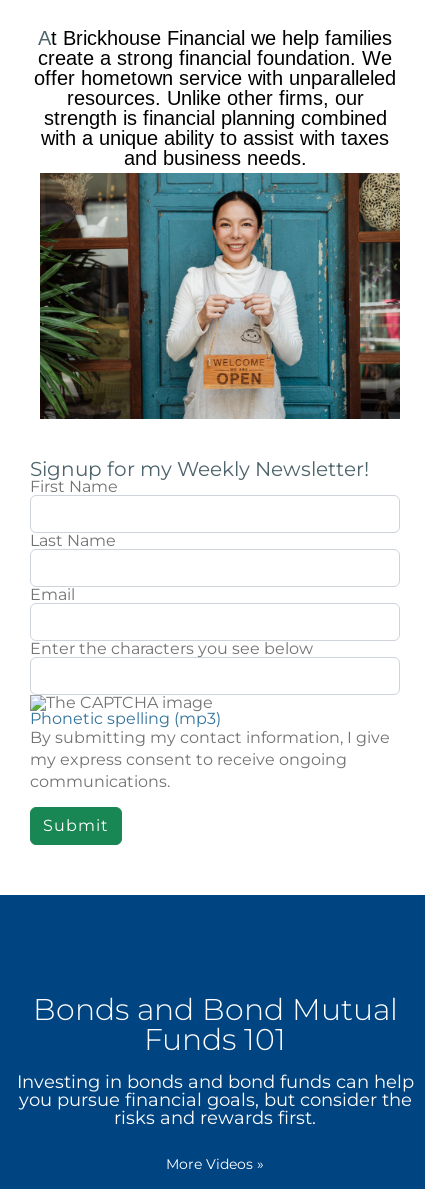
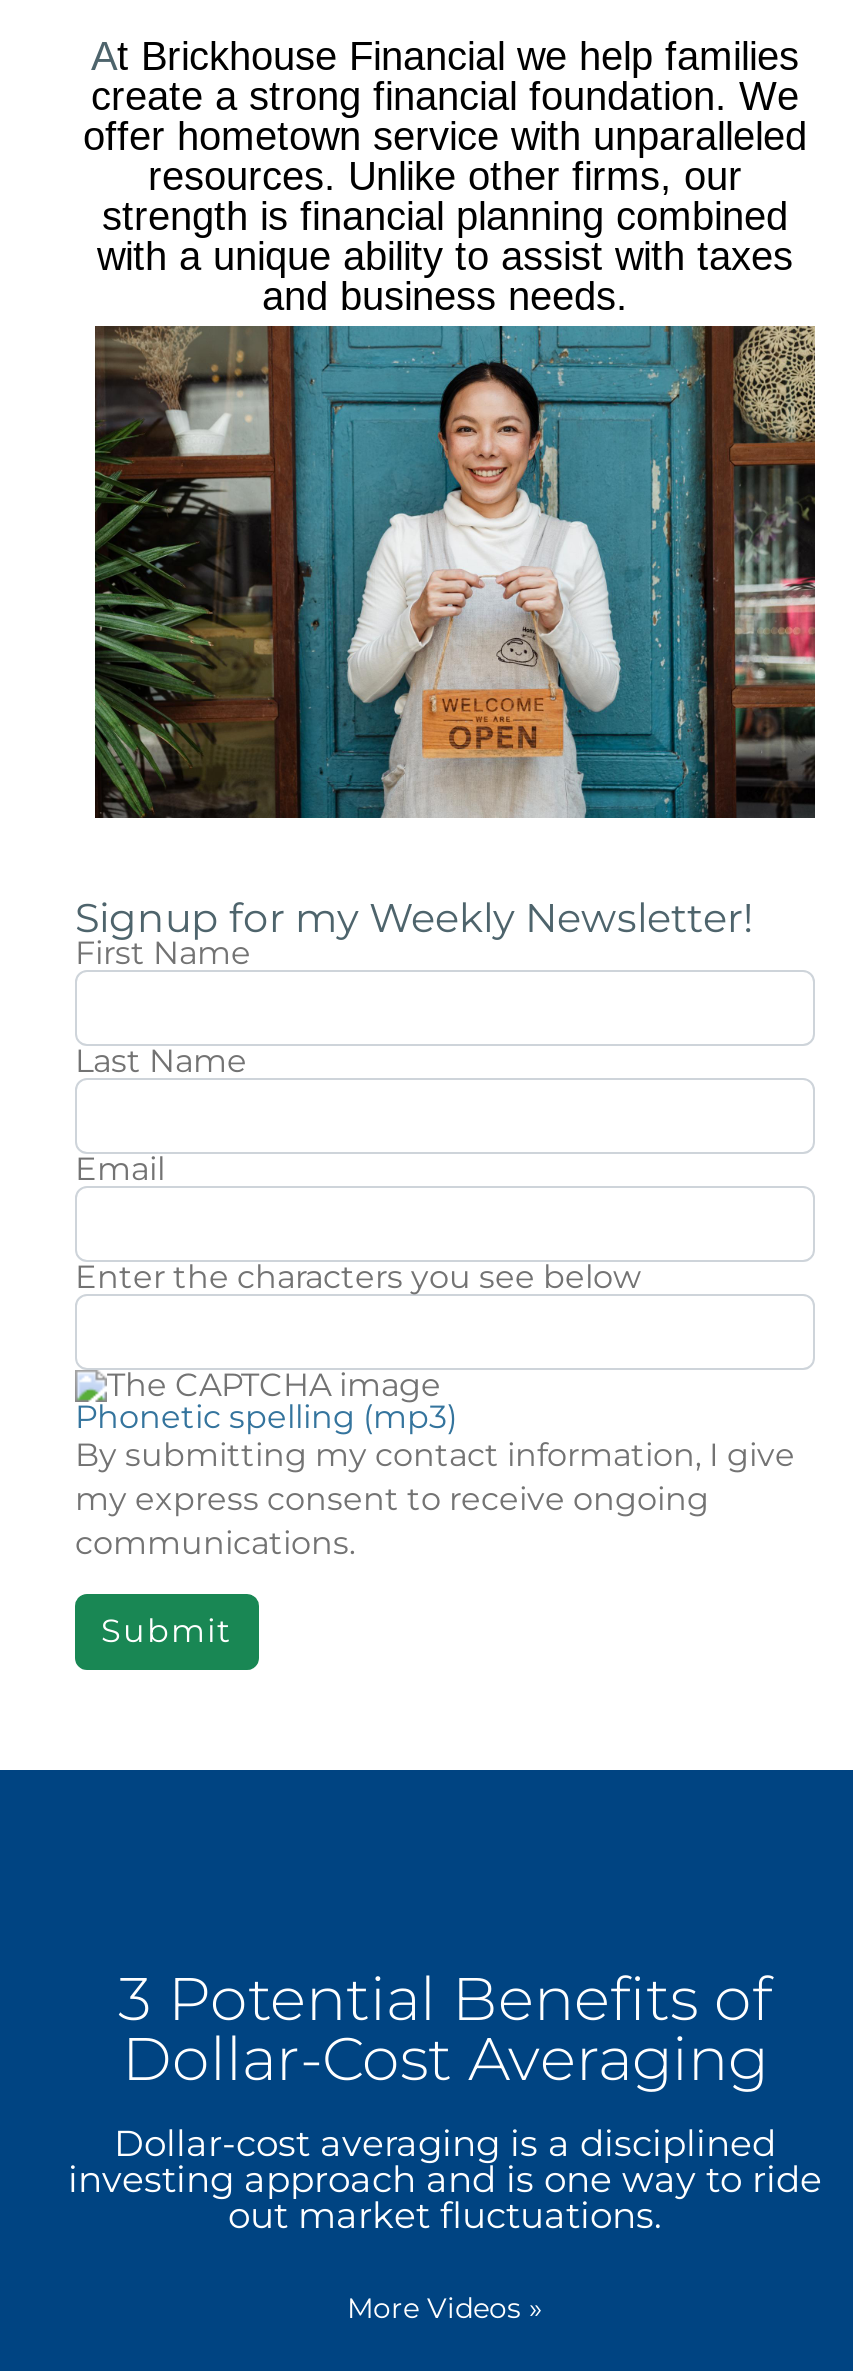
[16,991,413,1129] Bonds and Bond Mutual | Funds 101 | Investing in bonds and bond funds can help | you pursue financial goals, but consider the | risks and rewards first. -> [68,1963,822,2239] 3 Potential Benefits of | Dollar-Cost Averaging | Dollar-cost averaging is a disciplined | investing approach and is one way to ride | out market fluctuations.

